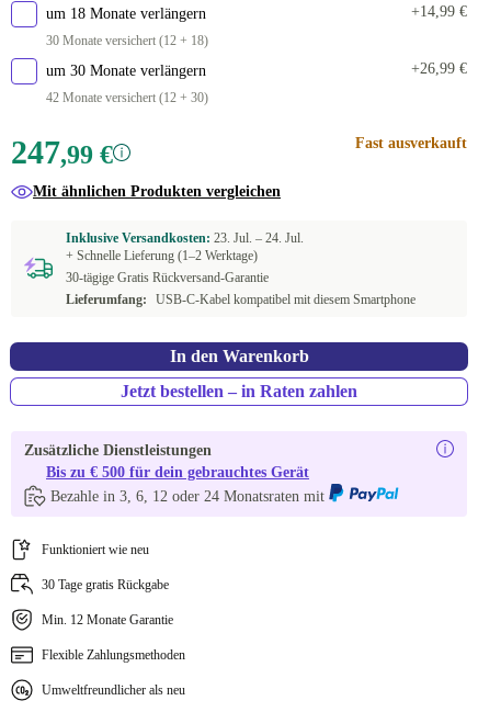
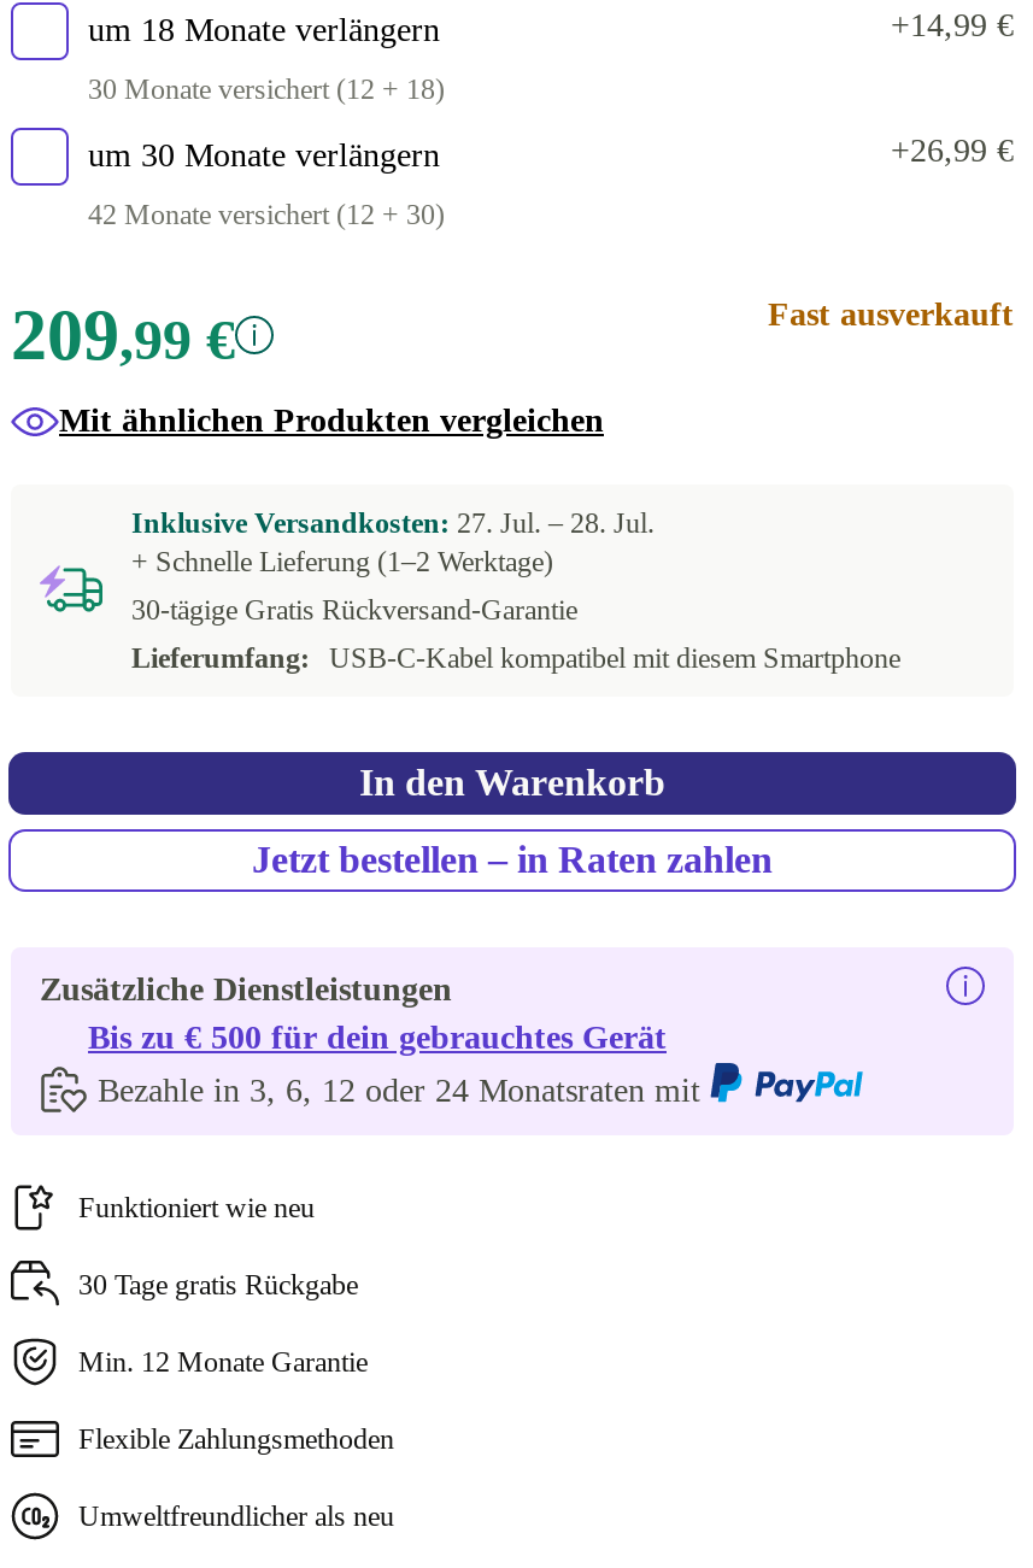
[11,134,113,170] 247,99 € -> [11,294,235,374] 209,99 €
[66,230,304,246] Inklusive Versandkosten: 23. Jul. – 24. Jul. -> [131,506,655,540] Inklusive Versandkosten: 27. Jul. – 28. Jul.

